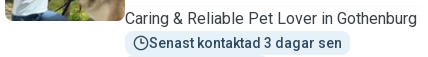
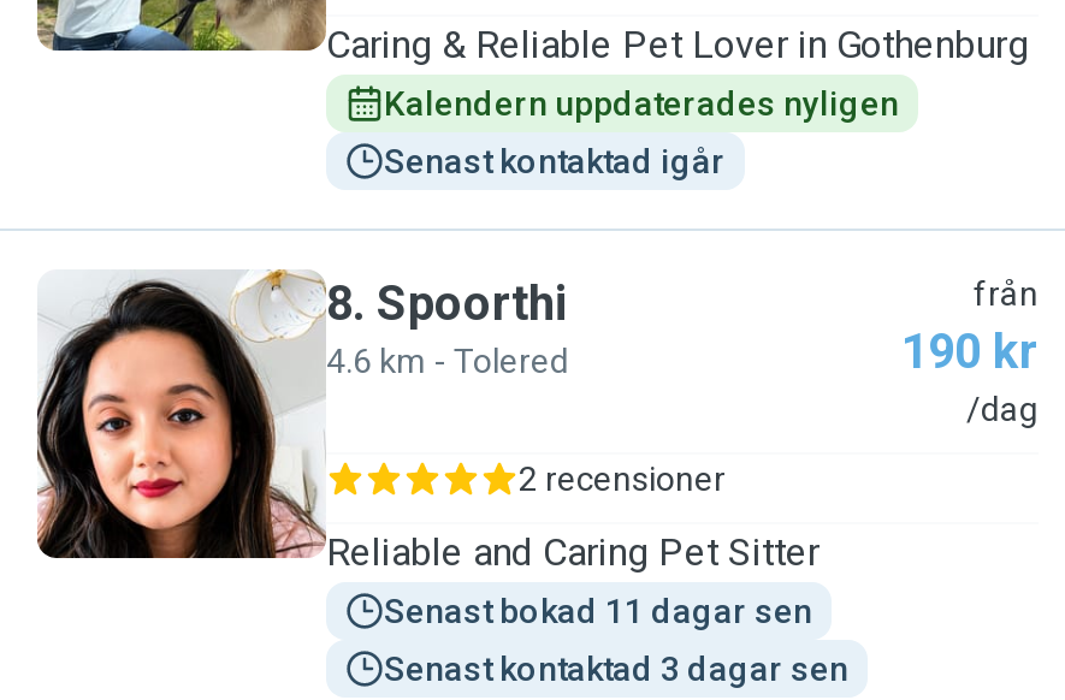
none -> [160,84,899,455] Kalendern uppdaterades nyligen | Senast kontaktad igår | S
none -> [326,274,569,380] 8. Spoorthi | 4.6 km - Tolered
none -> [326,274,1039,630] från | 190 kr | /dag | 2 recensioner | Reliable and Caring Pet Sitter | Senast bokad 11 dagar sen

